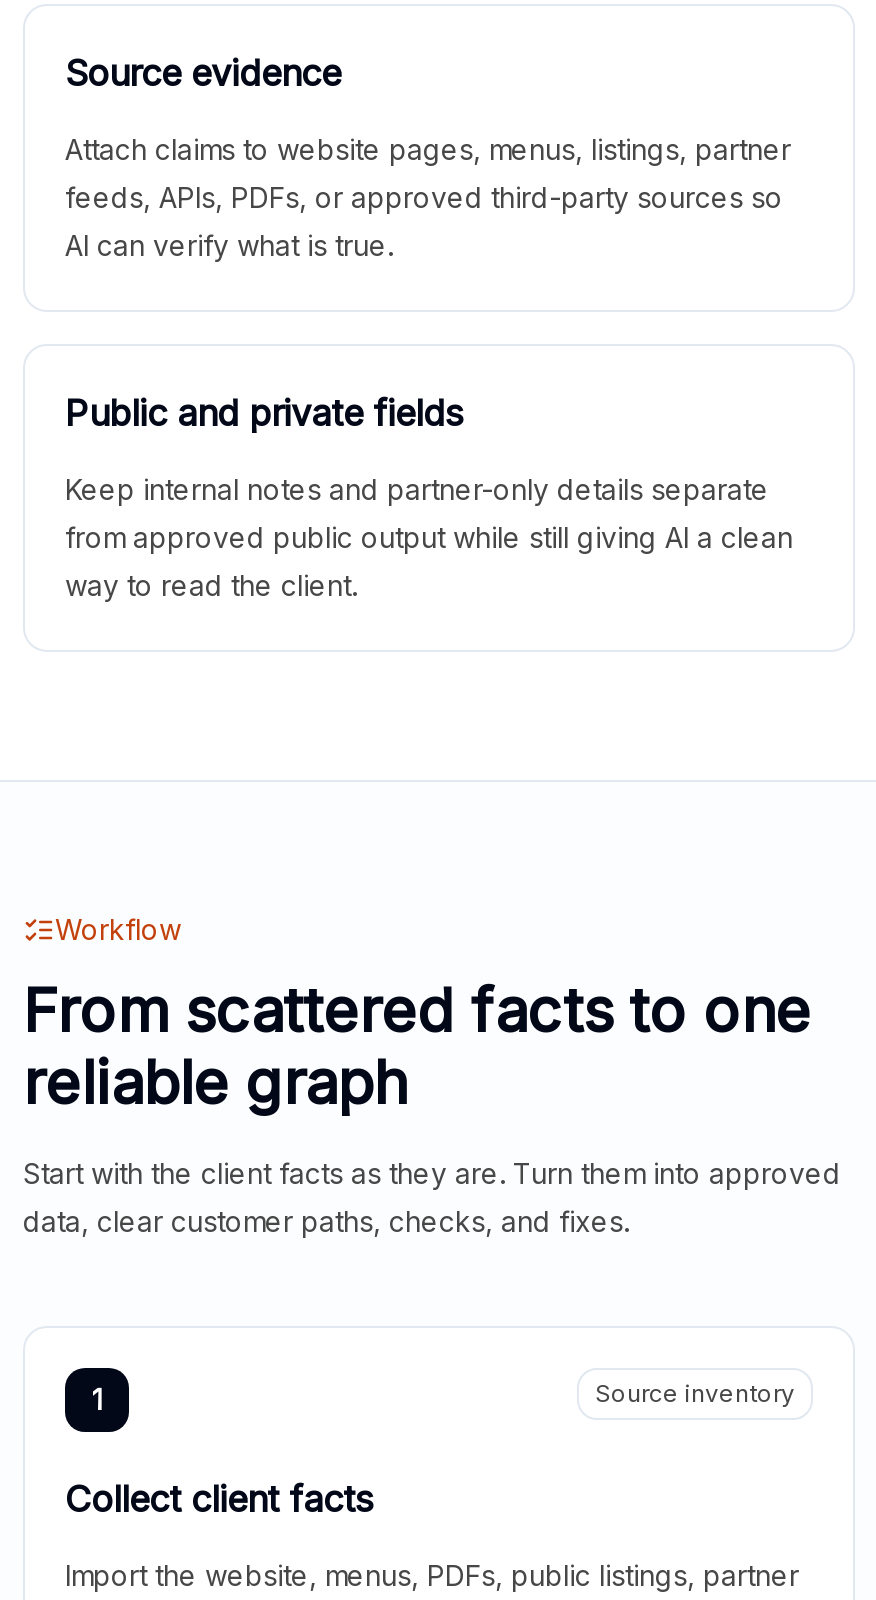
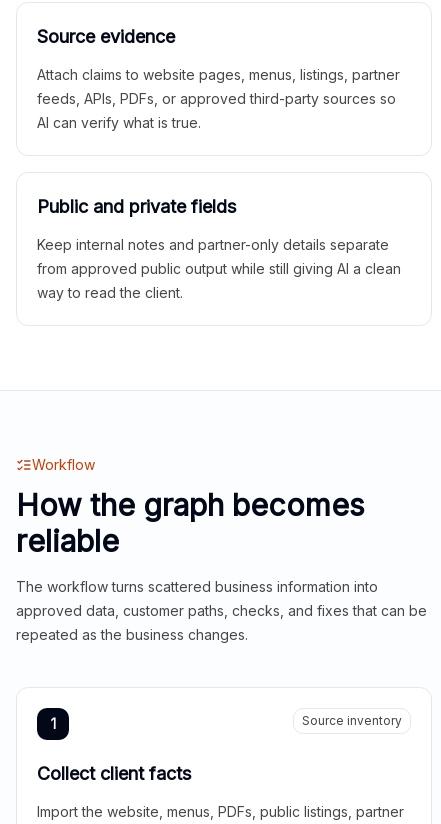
[23,974,811,1118] From scattered facts to one | reliable graph -> [16,487,364,559] How the graph becomes | reliable
[23,1156,841,1238] Start with the client facts as they are. Turn them into approved | data, clear customer paths, checks, and fixes. -> [16,578,427,643] The workflow turns scattered business information into | approved data, customer paths, checks, and fixes that can be | repeated as the business changes.

